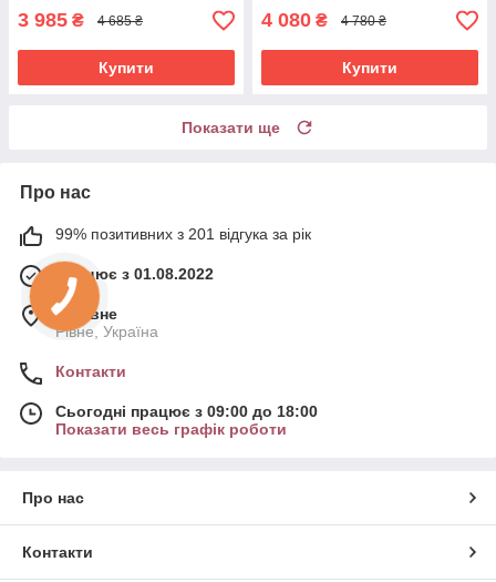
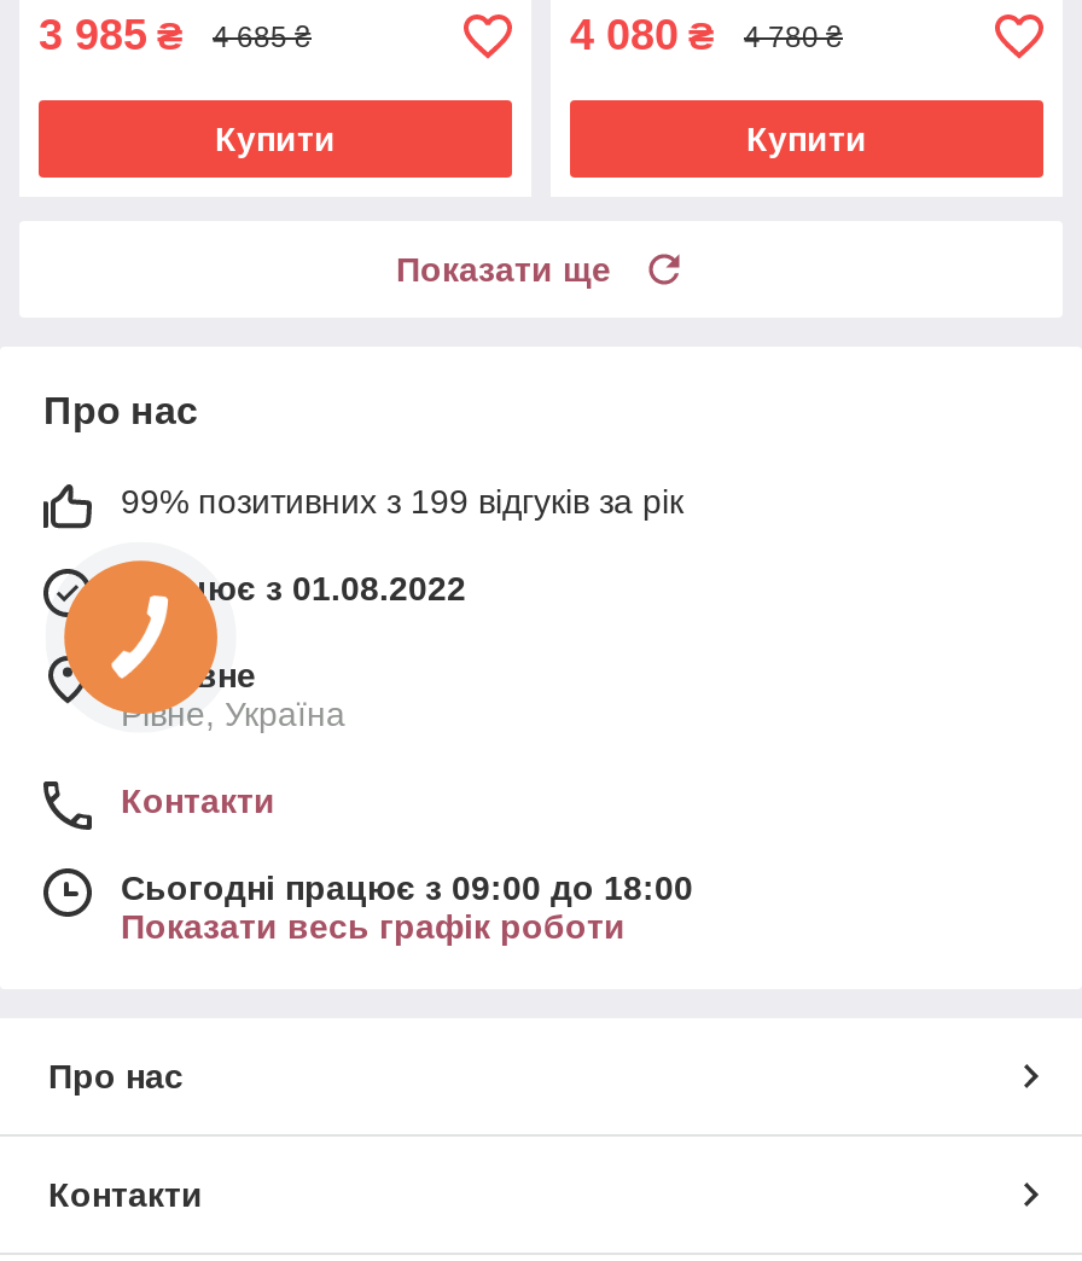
[55,226,311,243] 99% позитивних з 201 відгука за рік -> [121,483,683,522] 99% позитивних з 199 відгуків за рік

